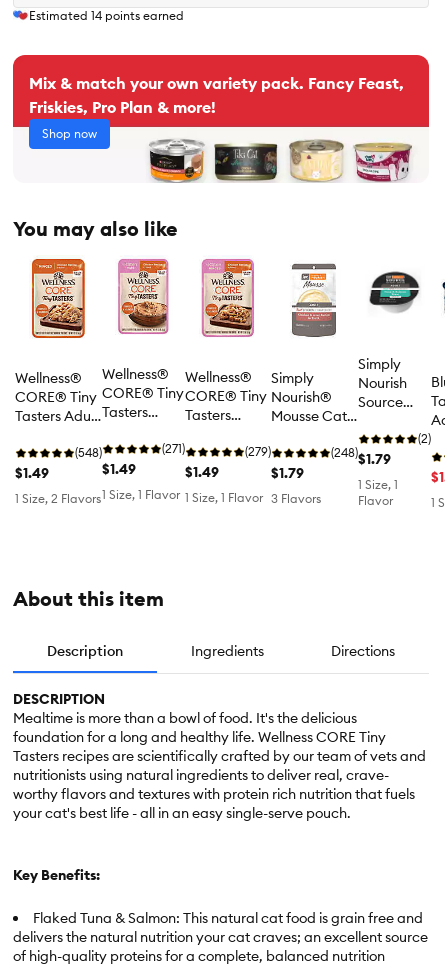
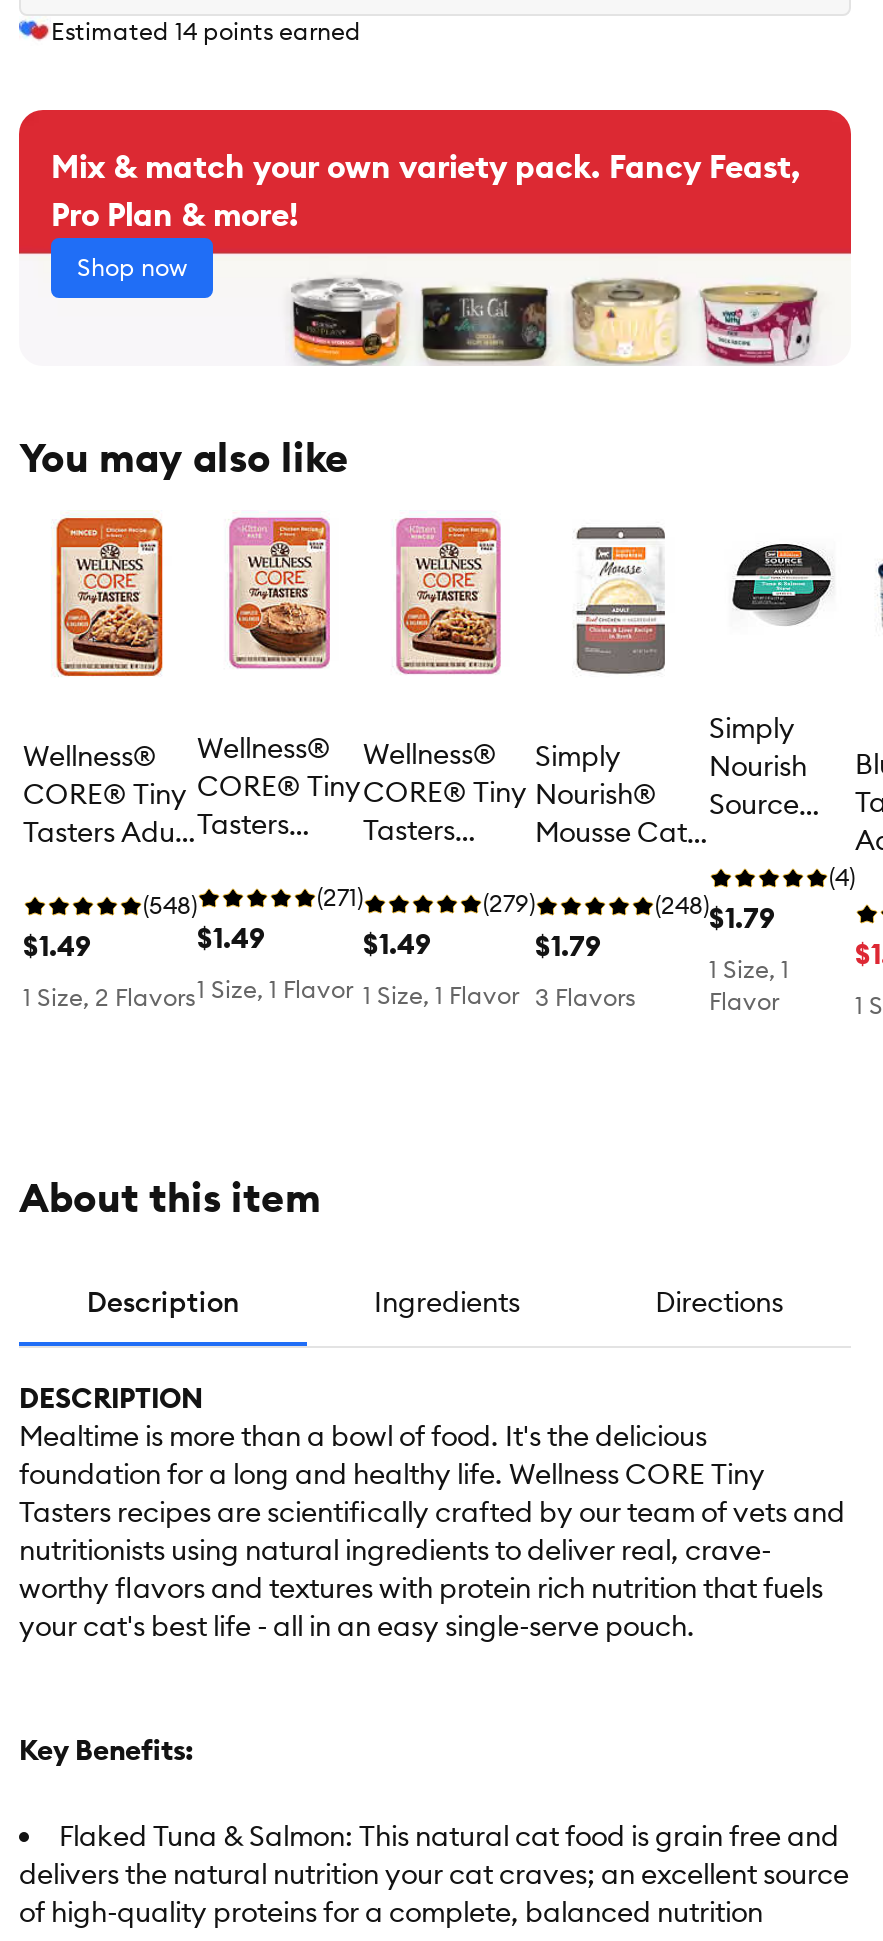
[29,97,216,117] Friskies, Pro Plan & more! -> [51,195,299,235] Pro Plan & more!
[418,431,431,446] (2) -> [829,863,855,893] (4)

